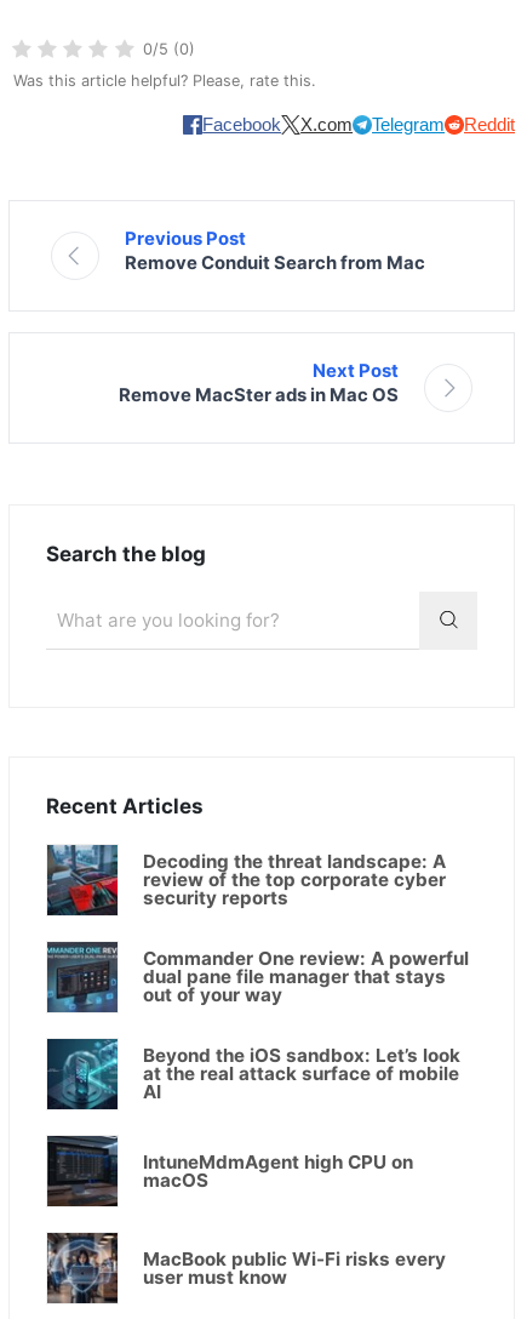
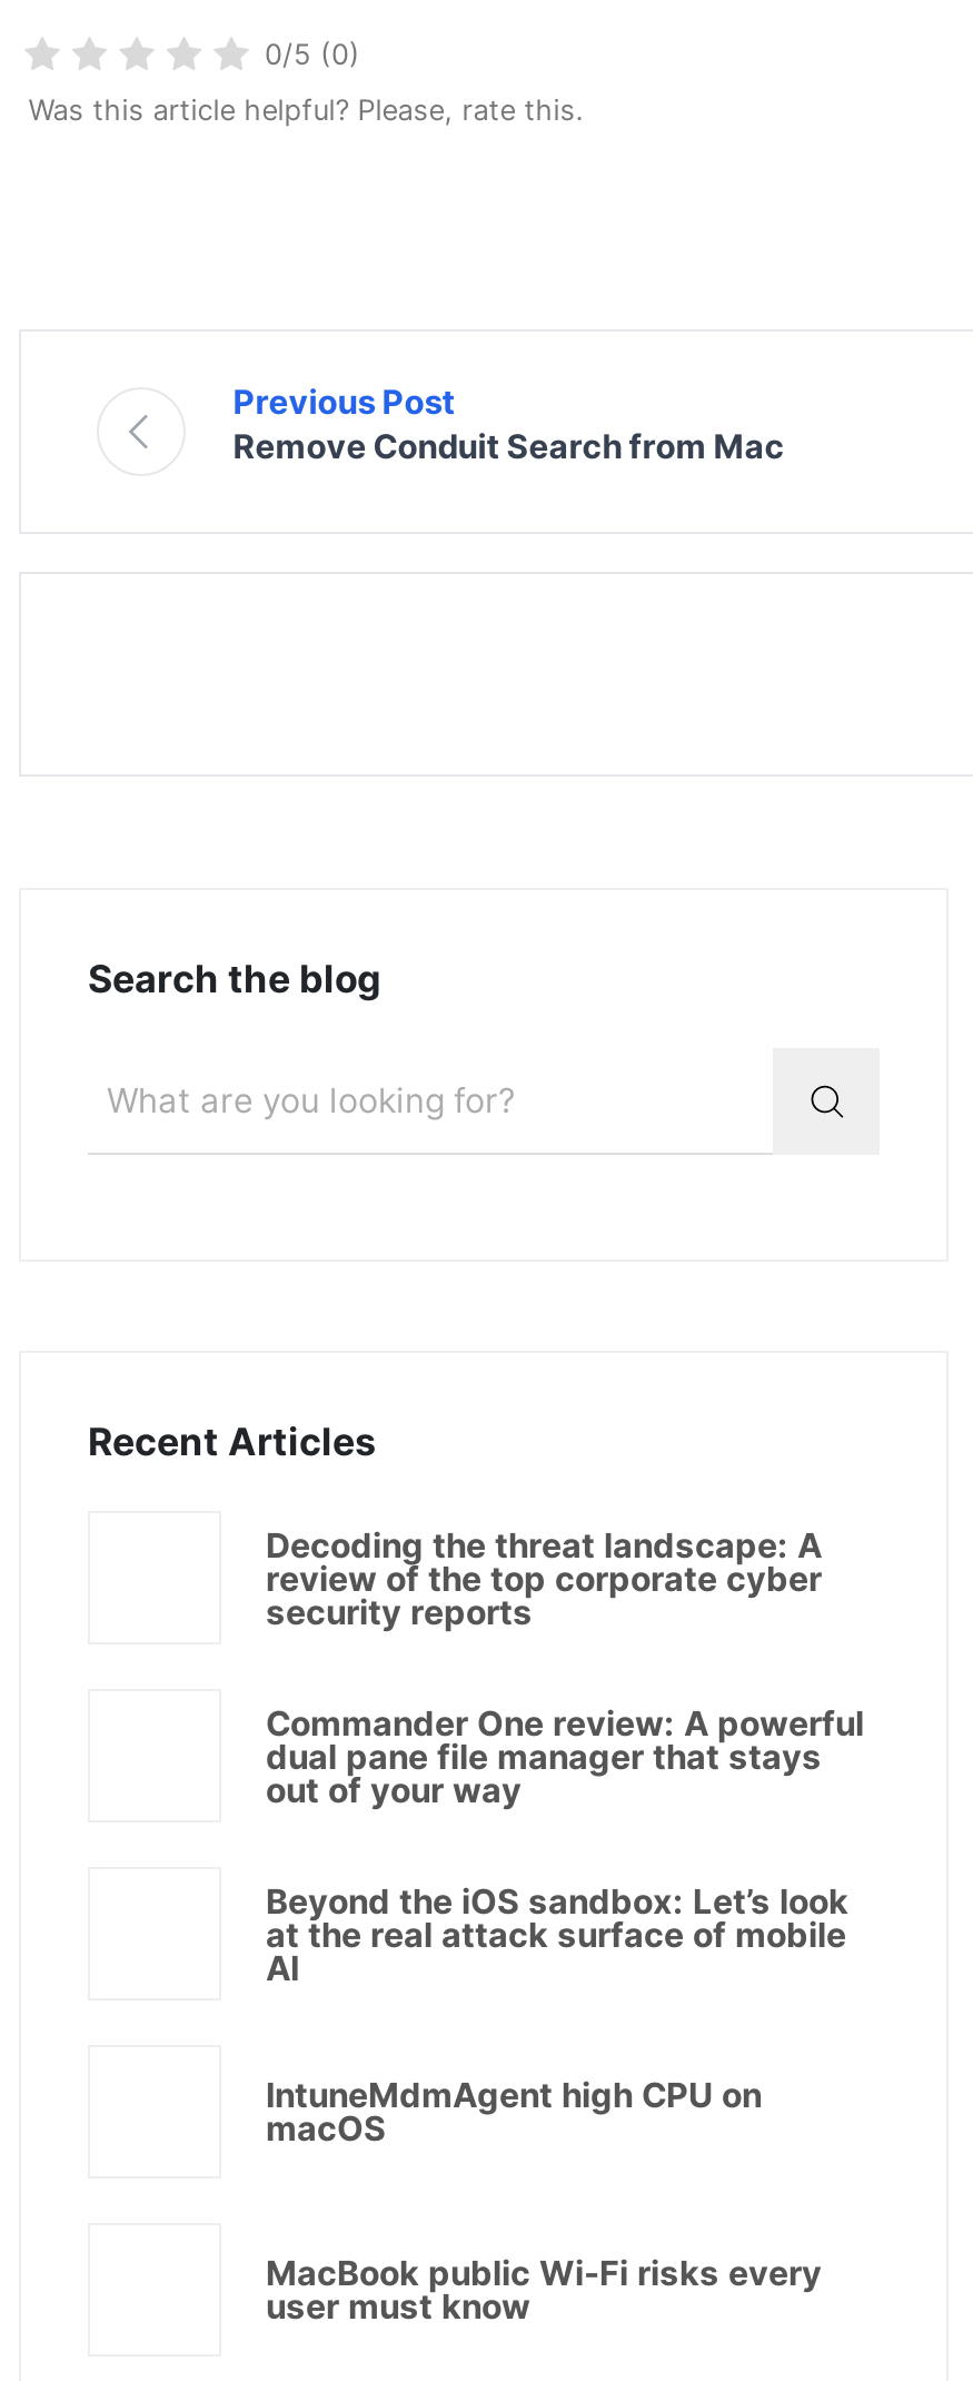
[202,113,515,134] Facebook | X.com | Telegram | Reddit -> none
[118,360,398,406] Next Post | Remove MacSter ads in Mac OS -> none
[46,844,119,917] [image] -> none
[46,941,119,1013] [image] -> none
[46,1038,119,1110] [image] -> none
[46,1135,119,1207] [image] -> none
[46,1232,119,1304] [image] -> none

